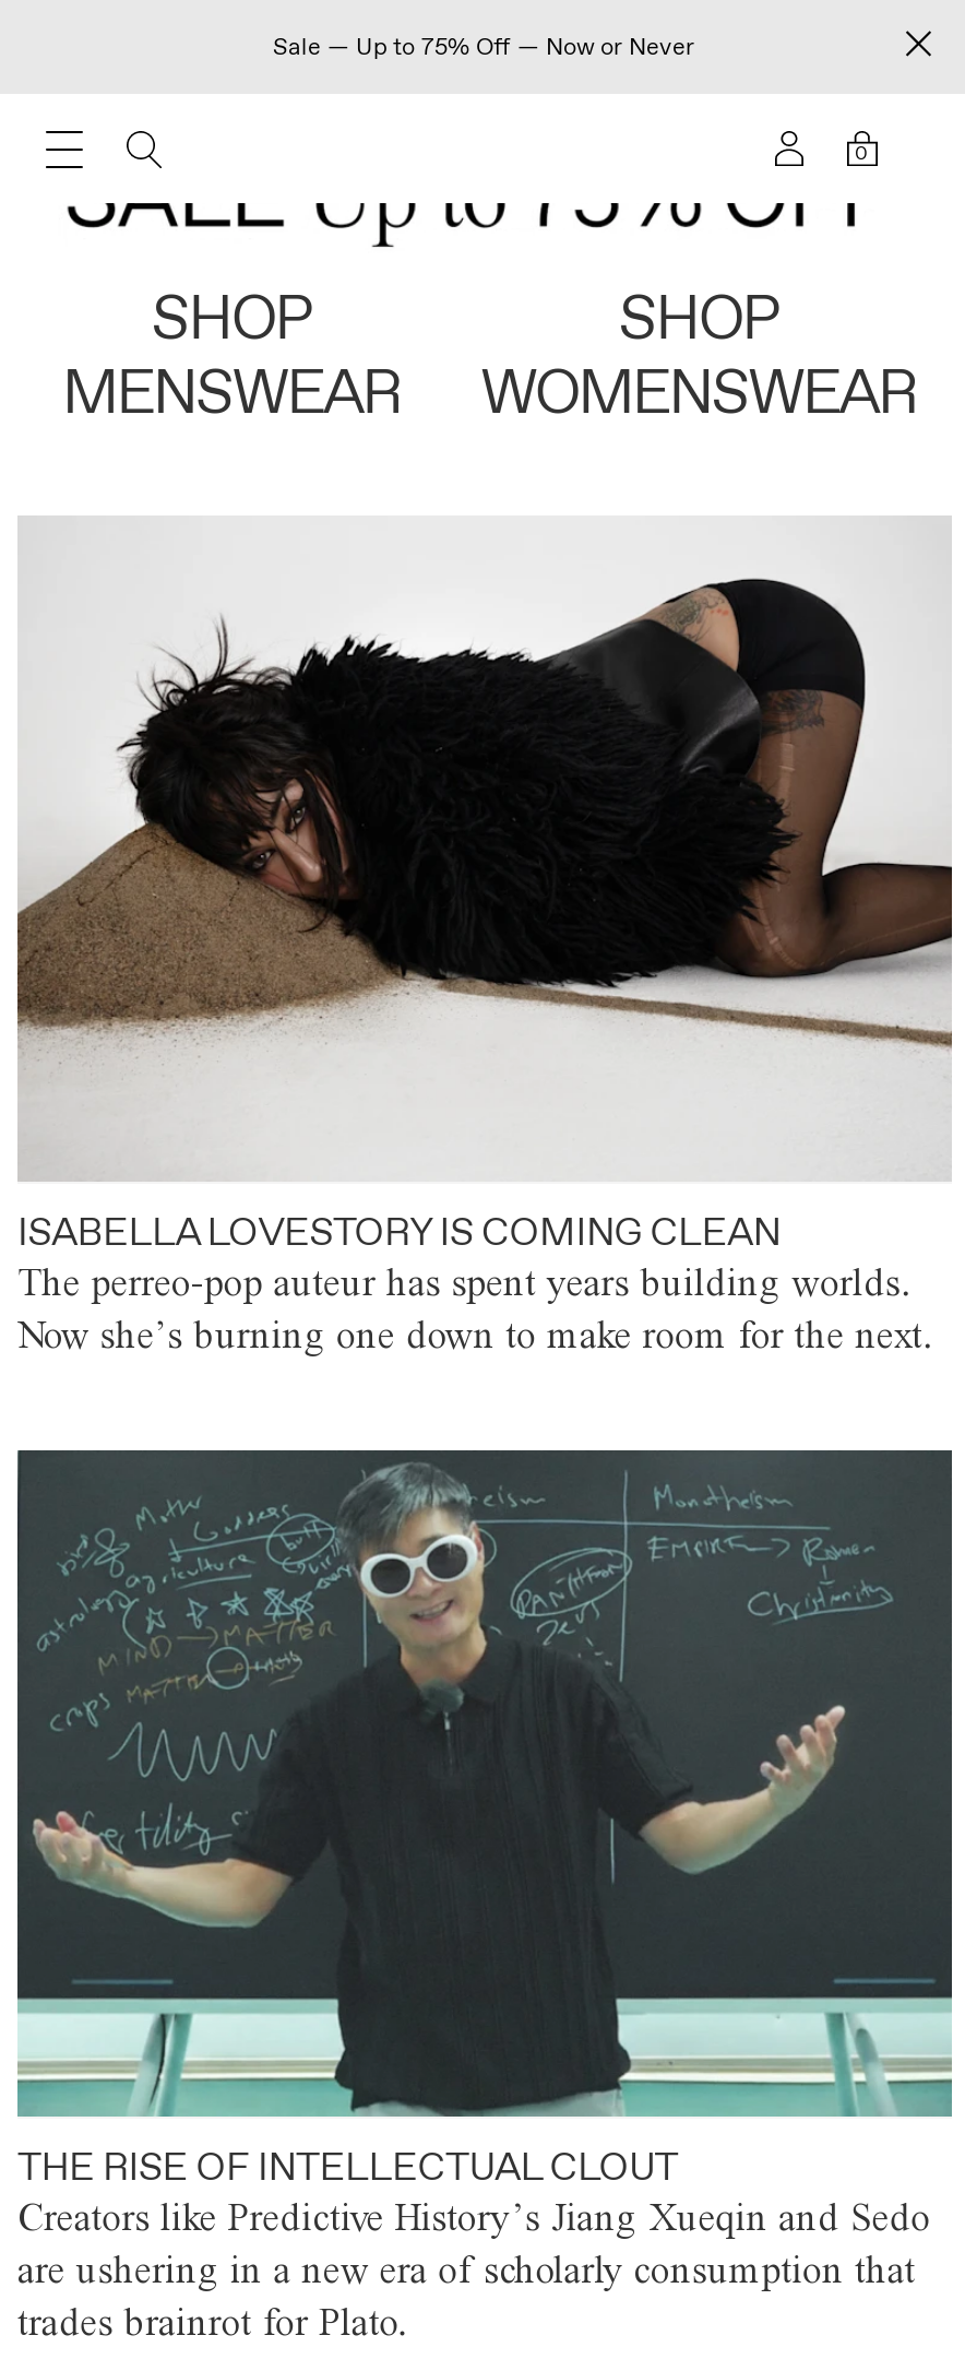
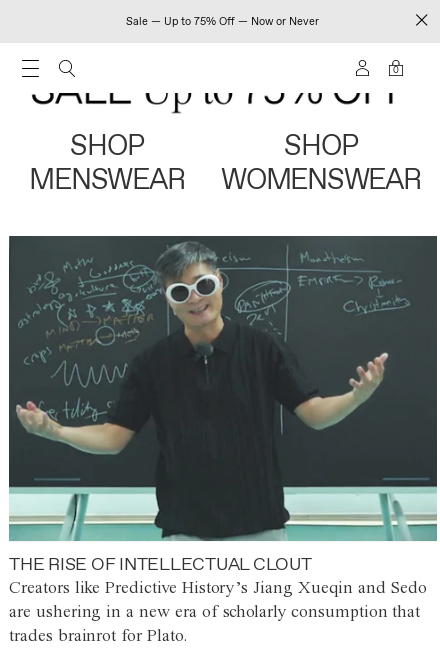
[17,577,952,1358] [image] | ISABELLA LOVESTORY IS COMING CLEAN | The perreo-pop auteur has spent years building worlds. | Now she’s burning one down to make room for the next. -> none

